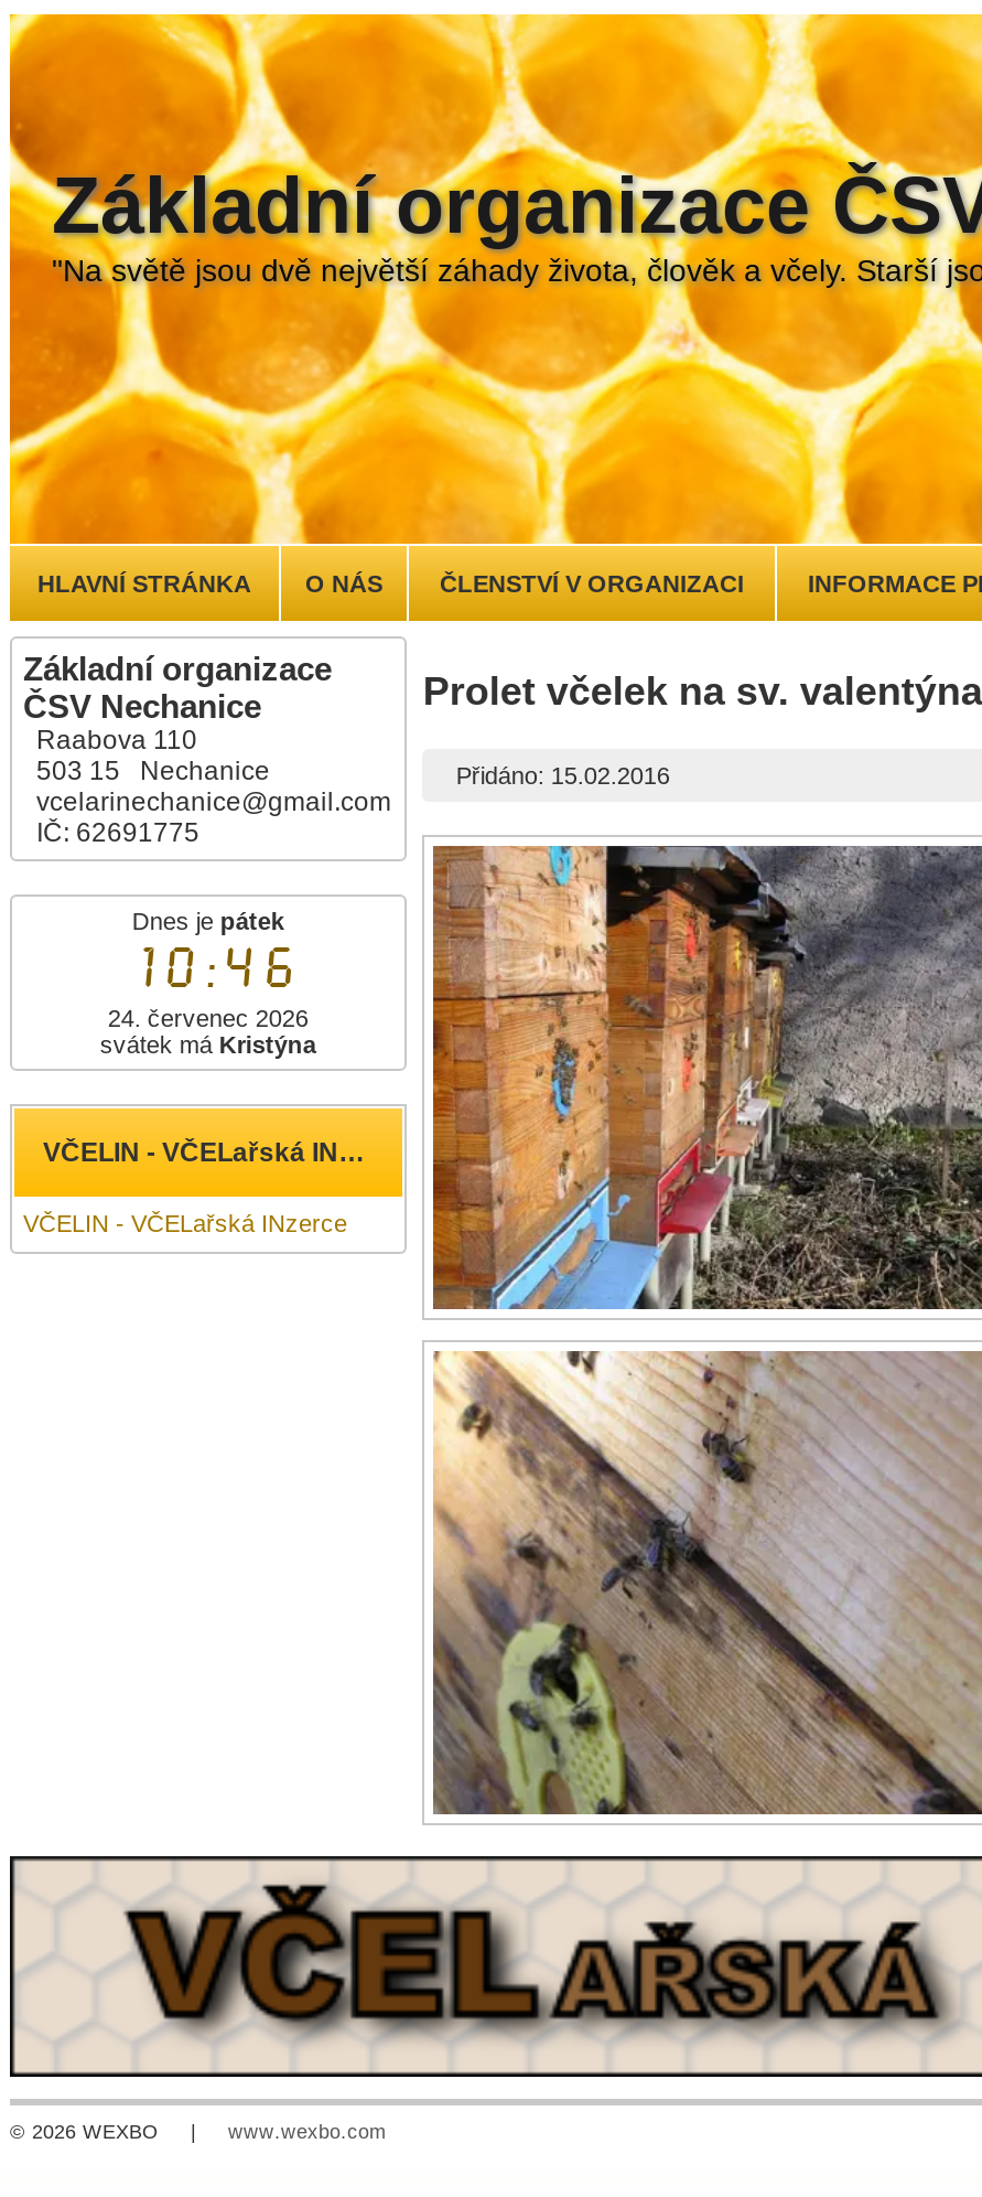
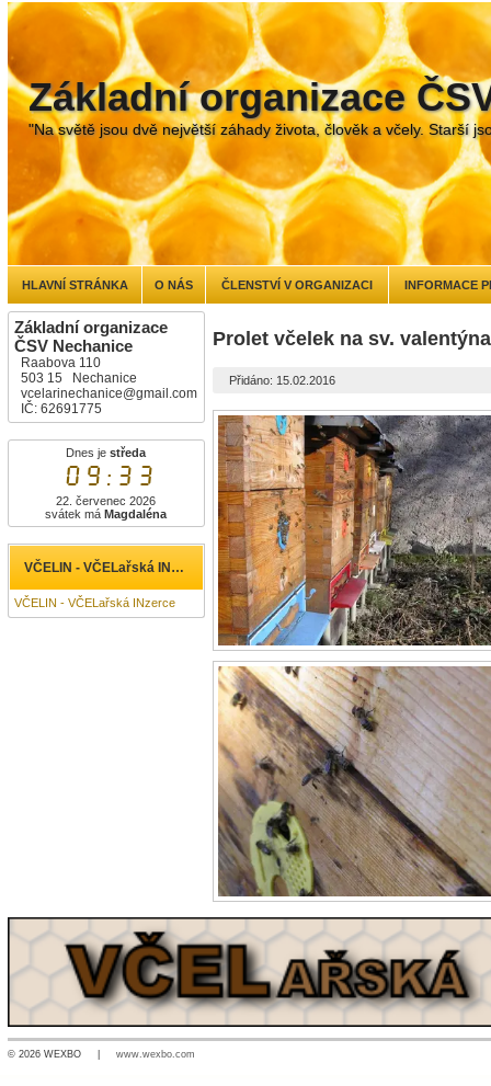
[132,908,284,934] Dnes je pátek -> [66,446,146,459] Dnes je středa
[122,934,294,1005] 10:46 -> [60,459,152,494] 09:33
[108,1005,308,1031] 24. červenec 2026 -> [56,494,156,507] 22. červenec 2026
[100,1031,316,1058] svátek má Kristýna -> [45,507,167,521] svátek má Magdaléna

